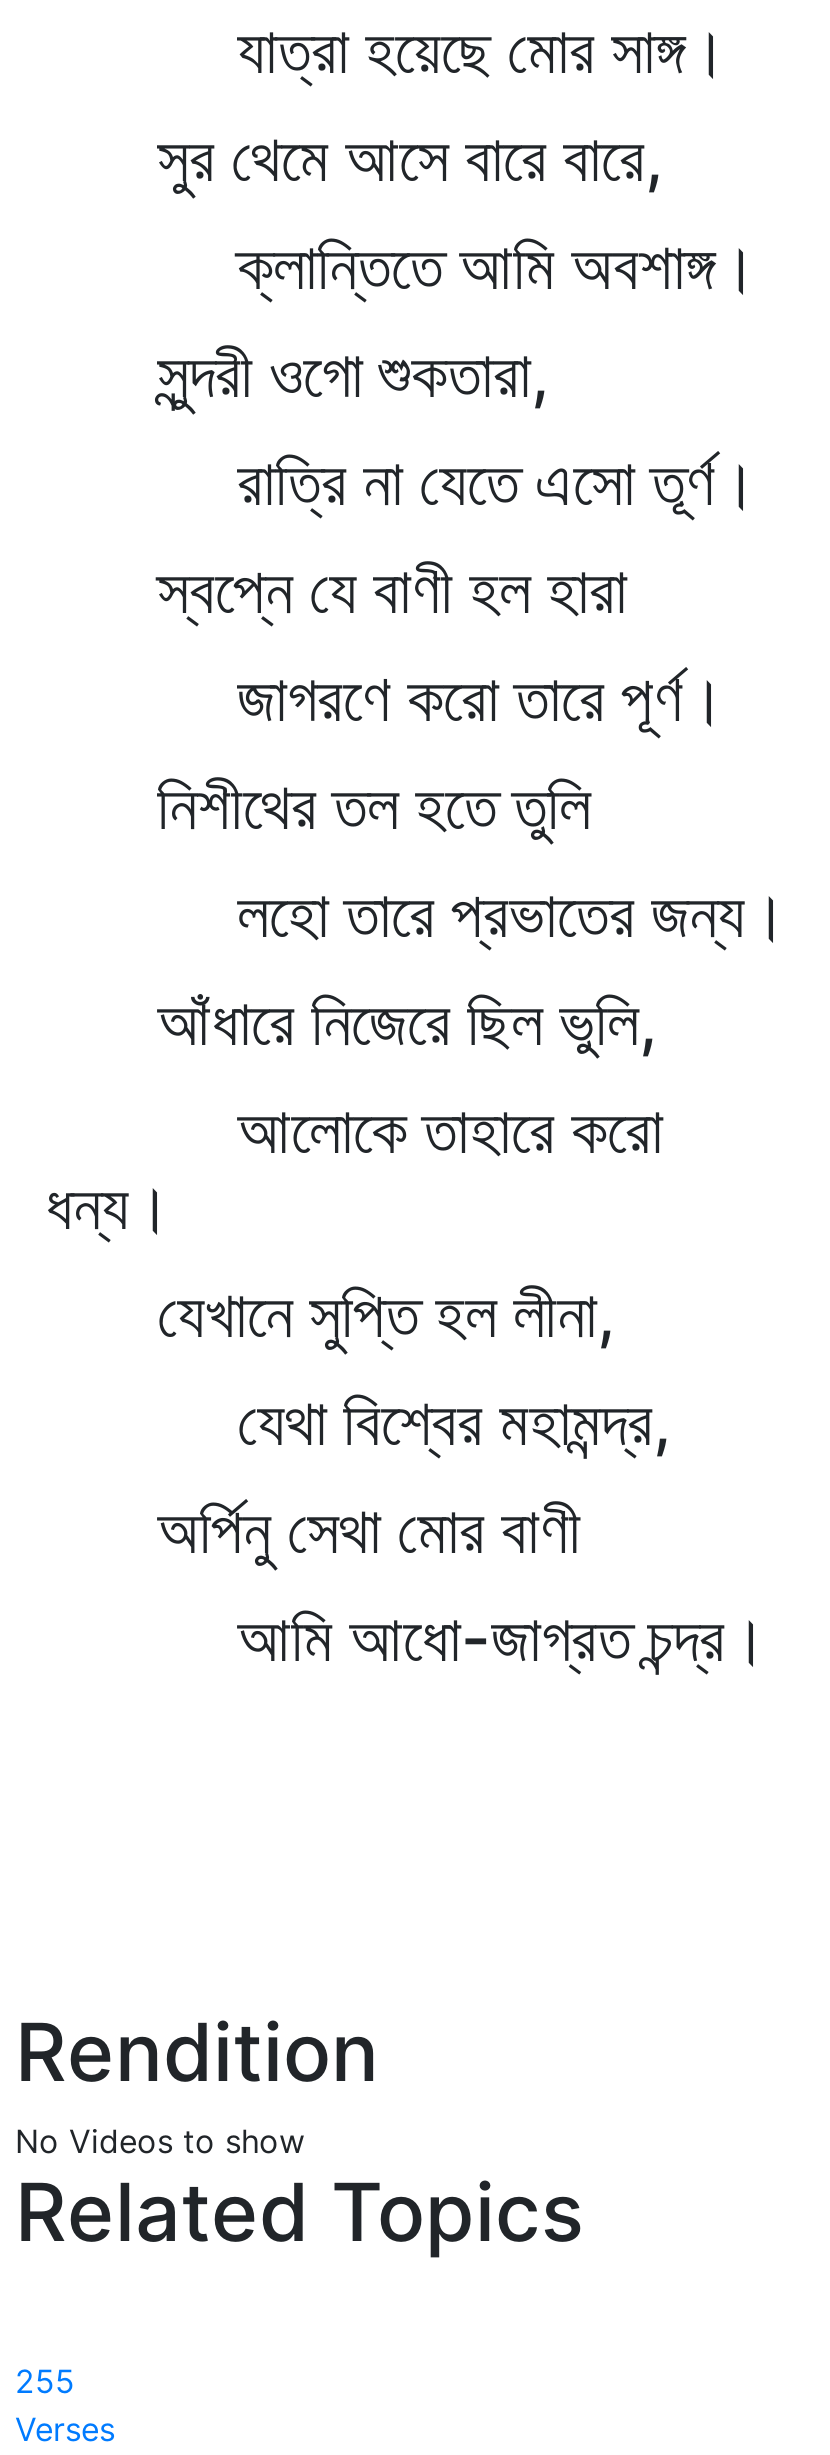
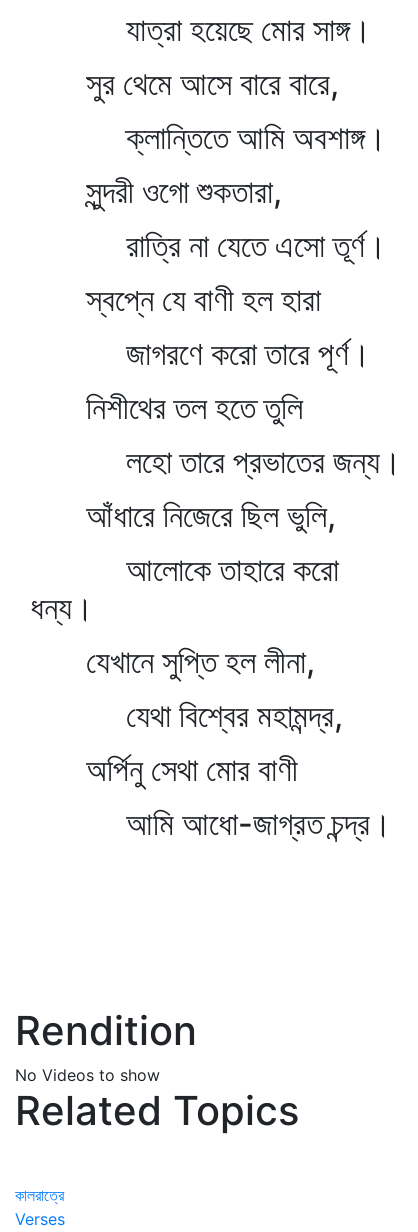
[15,2361,75,2401] 255 -> [15,1185,64,1205] কালরাত্রে

